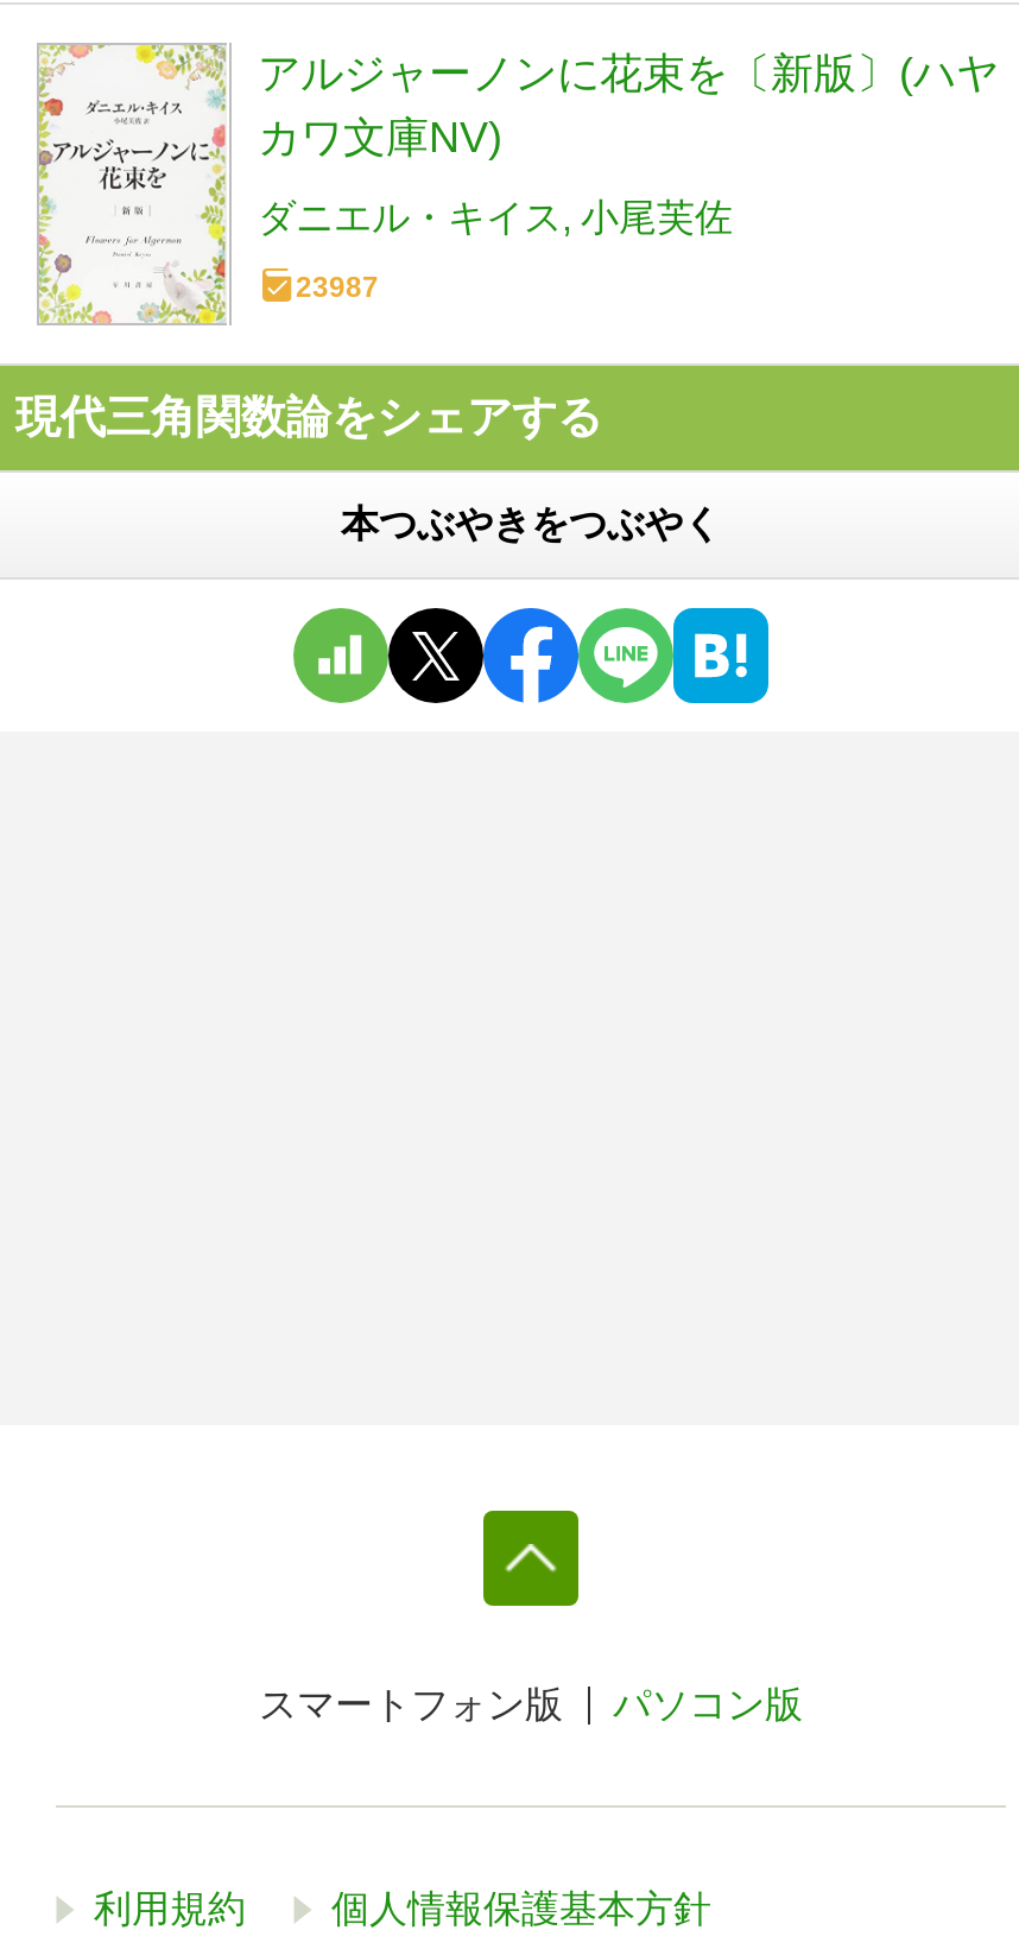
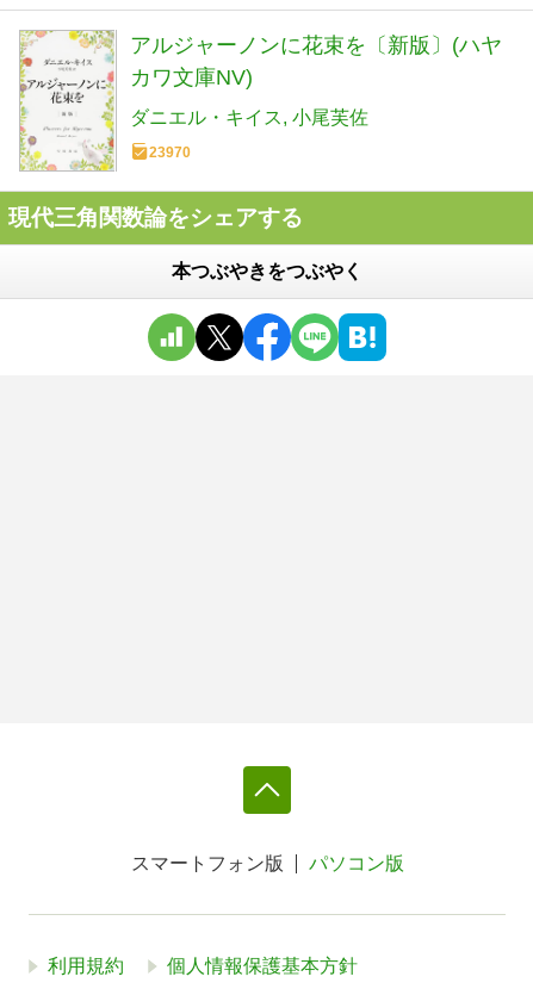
[296,270,379,304] 23987 -> [149,144,191,161] 23970

